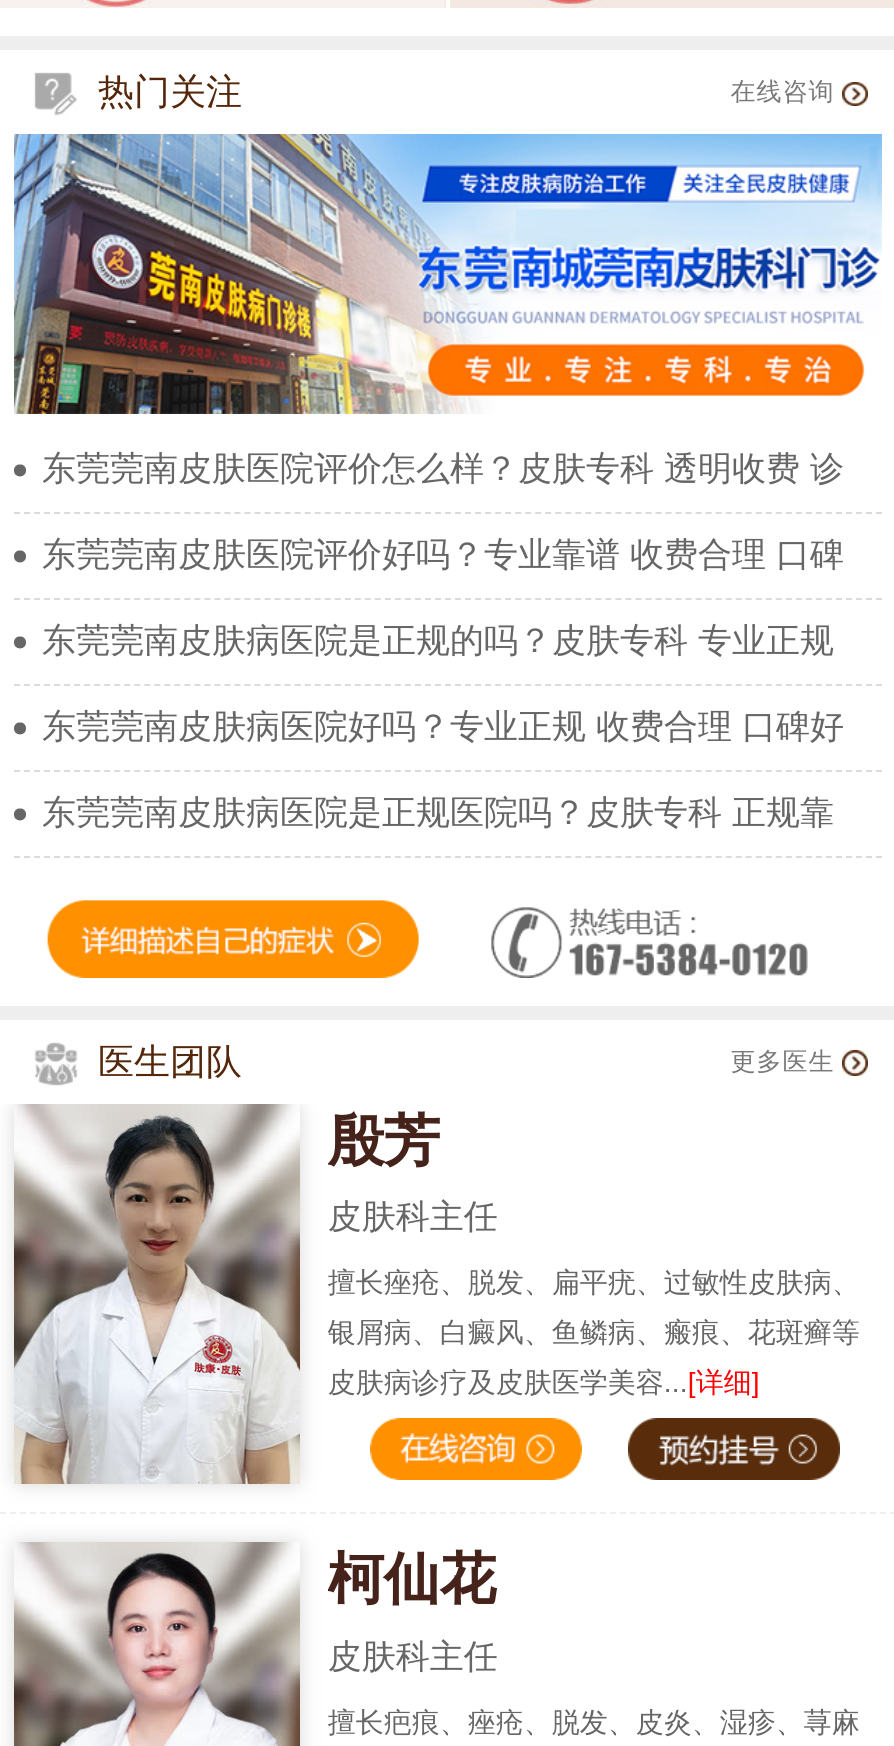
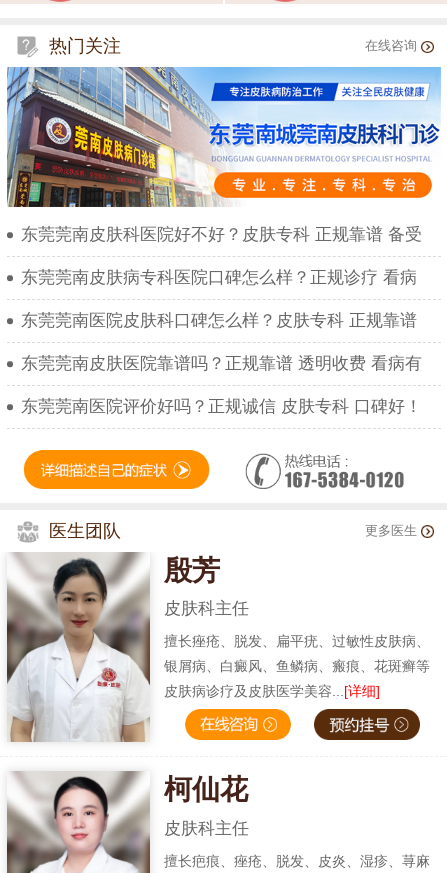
[42,450,844,488] 东莞莞南皮肤医院评价怎么样？皮肤专科 透明收费 诊 -> [21,225,422,244] 东莞莞南皮肤科医院好不好？皮肤专科 正规靠谱 备受
[42,536,844,574] 东莞莞南皮肤医院评价好吗？专业靠谱 收费合理 口碑 -> [21,268,417,287] 东莞莞南皮肤病专科医院口碑怎么样？正规诊疗 看病
[42,622,834,660] 东莞莞南皮肤病医院是正规的吗？皮肤专科 专业正规 -> [21,311,417,330] 东莞莞南医院皮肤科口碑怎么样？皮肤专科 正规靠谱
[42,708,844,746] 东莞莞南皮肤病医院好吗？专业正规 收费合理 口碑好 -> [21,354,422,373] 东莞莞南皮肤医院靠谱吗？正规靠谱 透明收费 看病有
[42,794,834,832] 东莞莞南皮肤病医院是正规医院吗？皮肤专科 正规靠 -> [21,397,422,416] 东莞莞南医院评价好吗？正规诚信 皮肤专科 口碑好！

